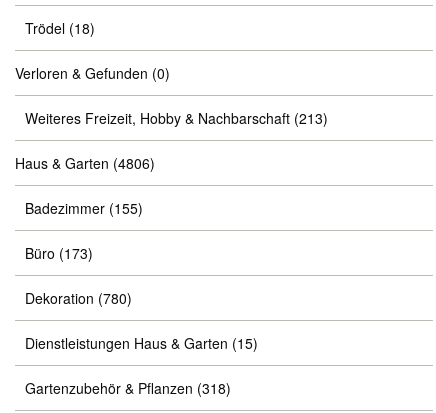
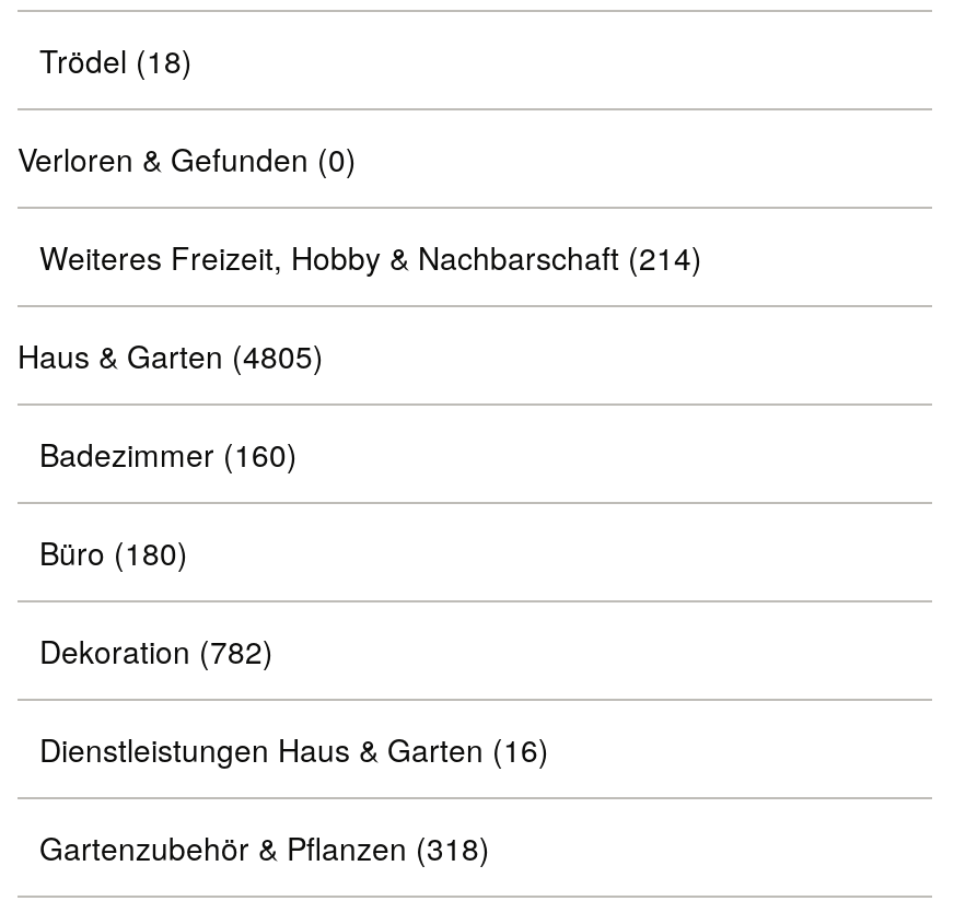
[25,108,328,128] Weiteres Freizeit, Hobby & Nachbarschaft (213) -> [39,235,702,279] Weiteres Freizeit, Hobby & Nachbarschaft (214)
[15,153,155,173] Haus & Garten (4806) -> [18,334,324,377] Haus & Garten (4805)
[25,198,143,218] Badezimmer (155) -> [39,432,298,476] Badezimmer (160)
[25,243,93,263] Büro (173) -> [39,530,188,574] Büro (180)
[25,288,132,308] Dekoration (780) -> [39,629,274,672] Dekoration (782)
[25,333,258,353] Dienstleistungen Haus & Garten (15) -> [39,727,549,771] Dienstleistungen Haus & Garten (16)

